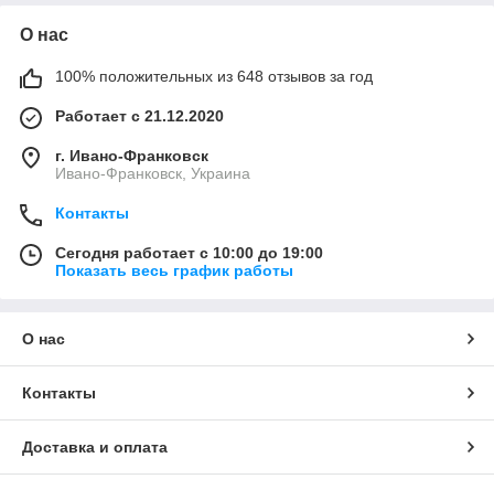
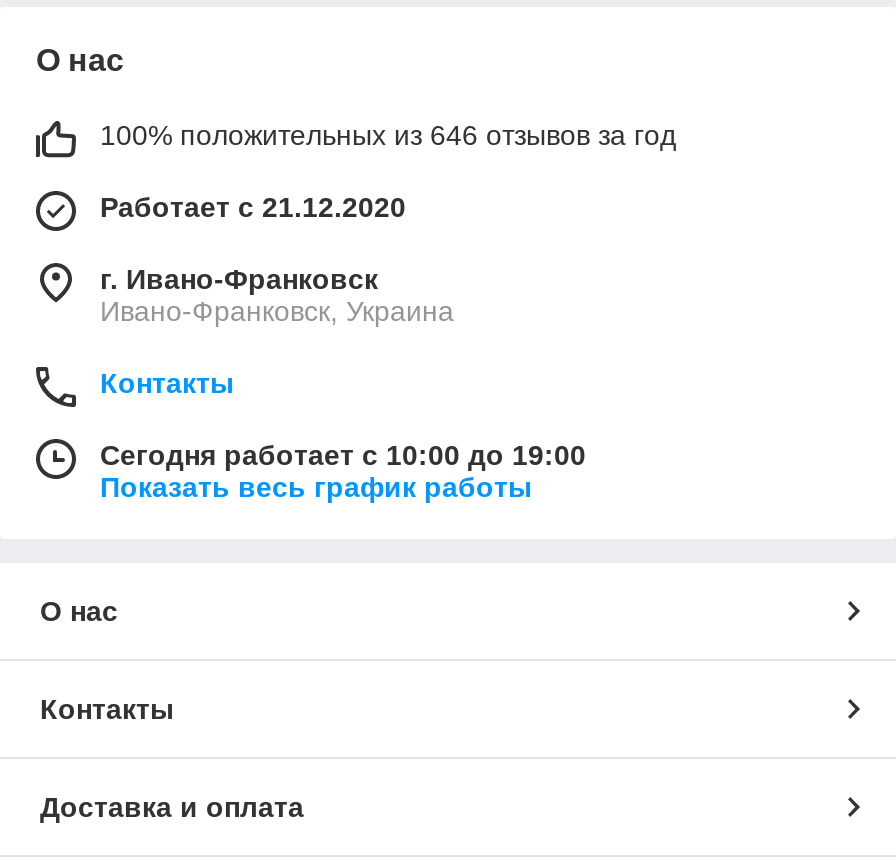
[55,67,373,85] 100% положительных из 648 отзывов за год -> [100,119,676,151] 100% положительных из 646 отзывов за год

